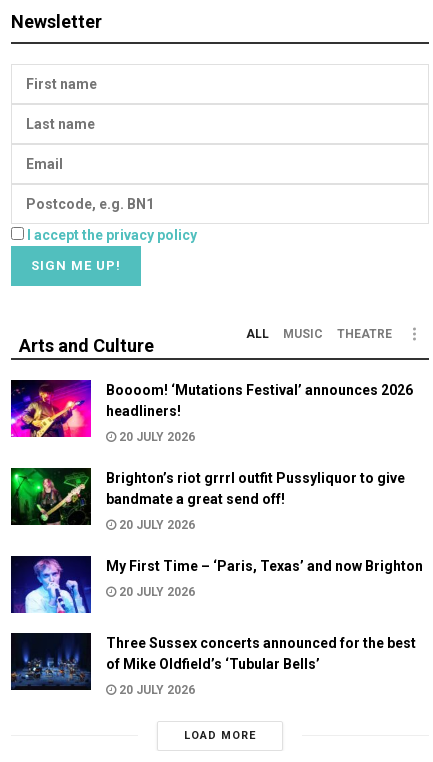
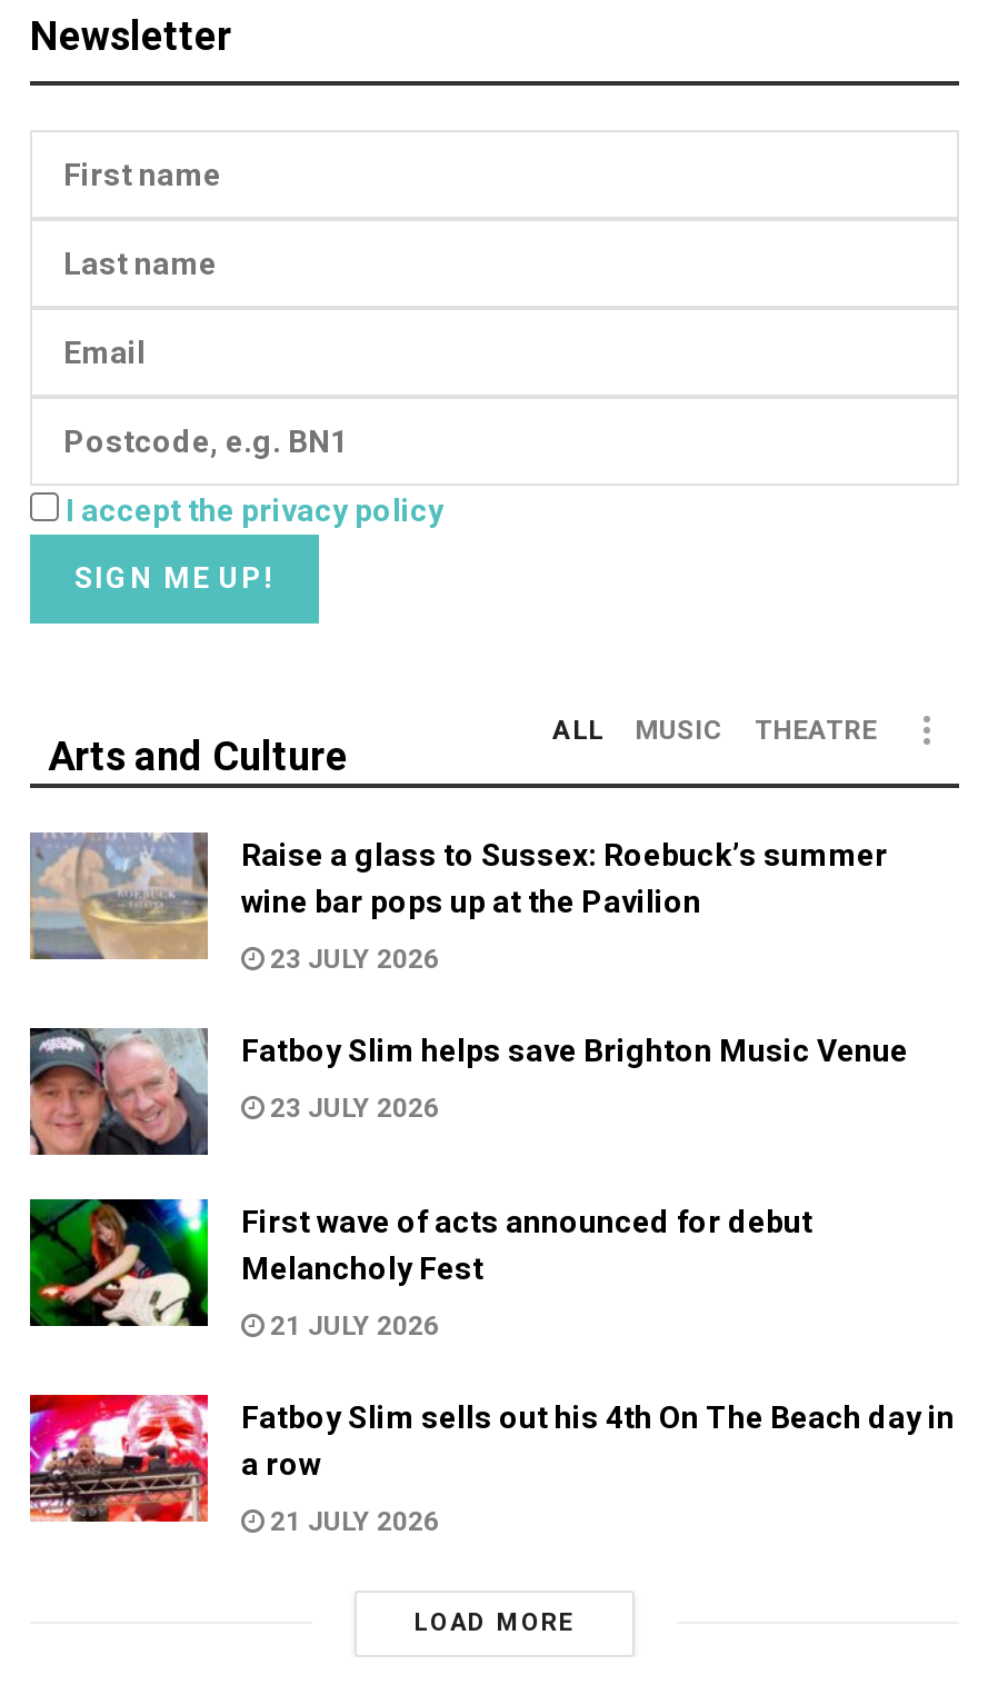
[10,379,413,438] [image] | Boooom! ‘Mutations Festival’ announces 2026 | headliners! -> [28,830,888,961] [image] | Raise a glass to Sussex: Roebuck’s summer | wine bar pops up at the Pavilion
[116,430,195,444] 20 JULY 2026 -> [263,943,439,974] 23 JULY 2026
[10,467,405,526] [image] | Brighton’s riot grrrl outfit Pussyliquor to give | bandmate a great send off! -> [28,1026,908,1157] [image] | Fatboy Slim helps save Brighton Music Venue
[116,518,195,532] 20 JULY 2026 -> [263,1092,439,1123] 23 JULY 2026
[10,545,423,614] [image] | My First Time – ‘Paris, Texas’ and now Brighton -> [28,1197,812,1350] [image] | First wave of acts announced for debut | Melancholy Fest
[116,585,195,599] 20 JULY 2026 -> [263,1310,439,1342] 21 JULY 2026
[10,632,416,691] [image] | Three Sussex concerts announced for the best | of Mike Oldfield’s ‘Tubular Bells’ -> [28,1393,955,1524] [image] | Fatboy Slim sells out his 4th On The Beach day in | a row
[116,683,195,697] 20 JULY 2026 -> [263,1506,439,1537] 21 JULY 2026

